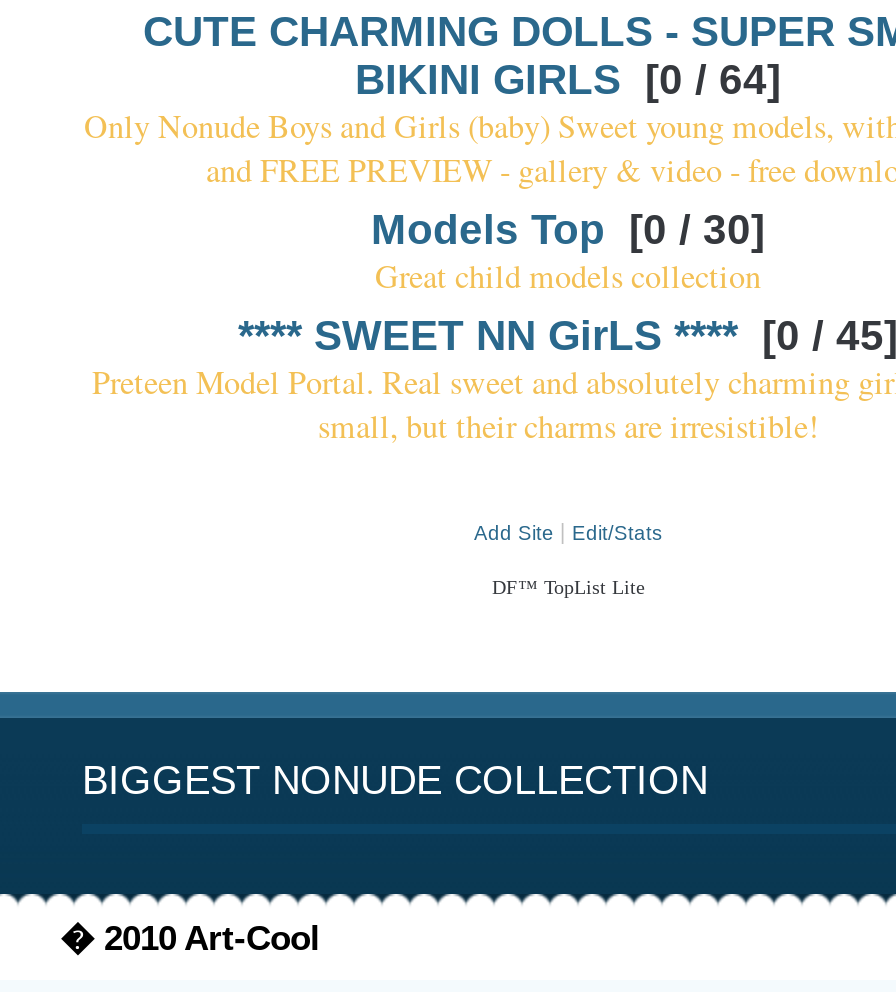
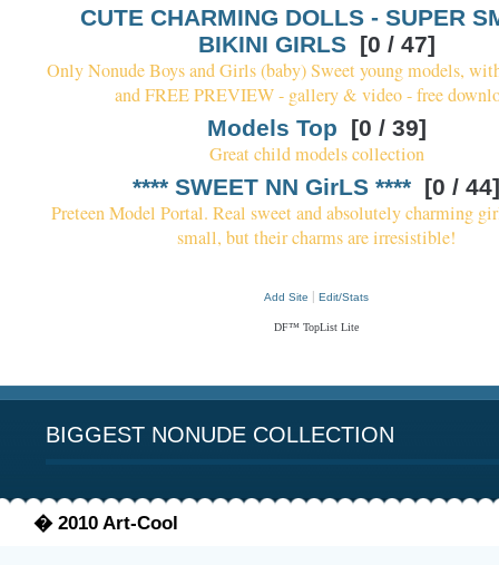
[355,56,781,102] BIKINI GIRLS [0 / 64] -> [198,31,435,57] BIKINI GIRLS [0 / 47]
[371,206,765,252] Models Top [0 / 30] -> [207,115,426,140] Models Top [0 / 39]
[238,312,896,358] **** SWEET NN GirLS **** [0 / 45] -> [133,174,499,199] **** SWEET NN GirLS **** [0 / 44]

